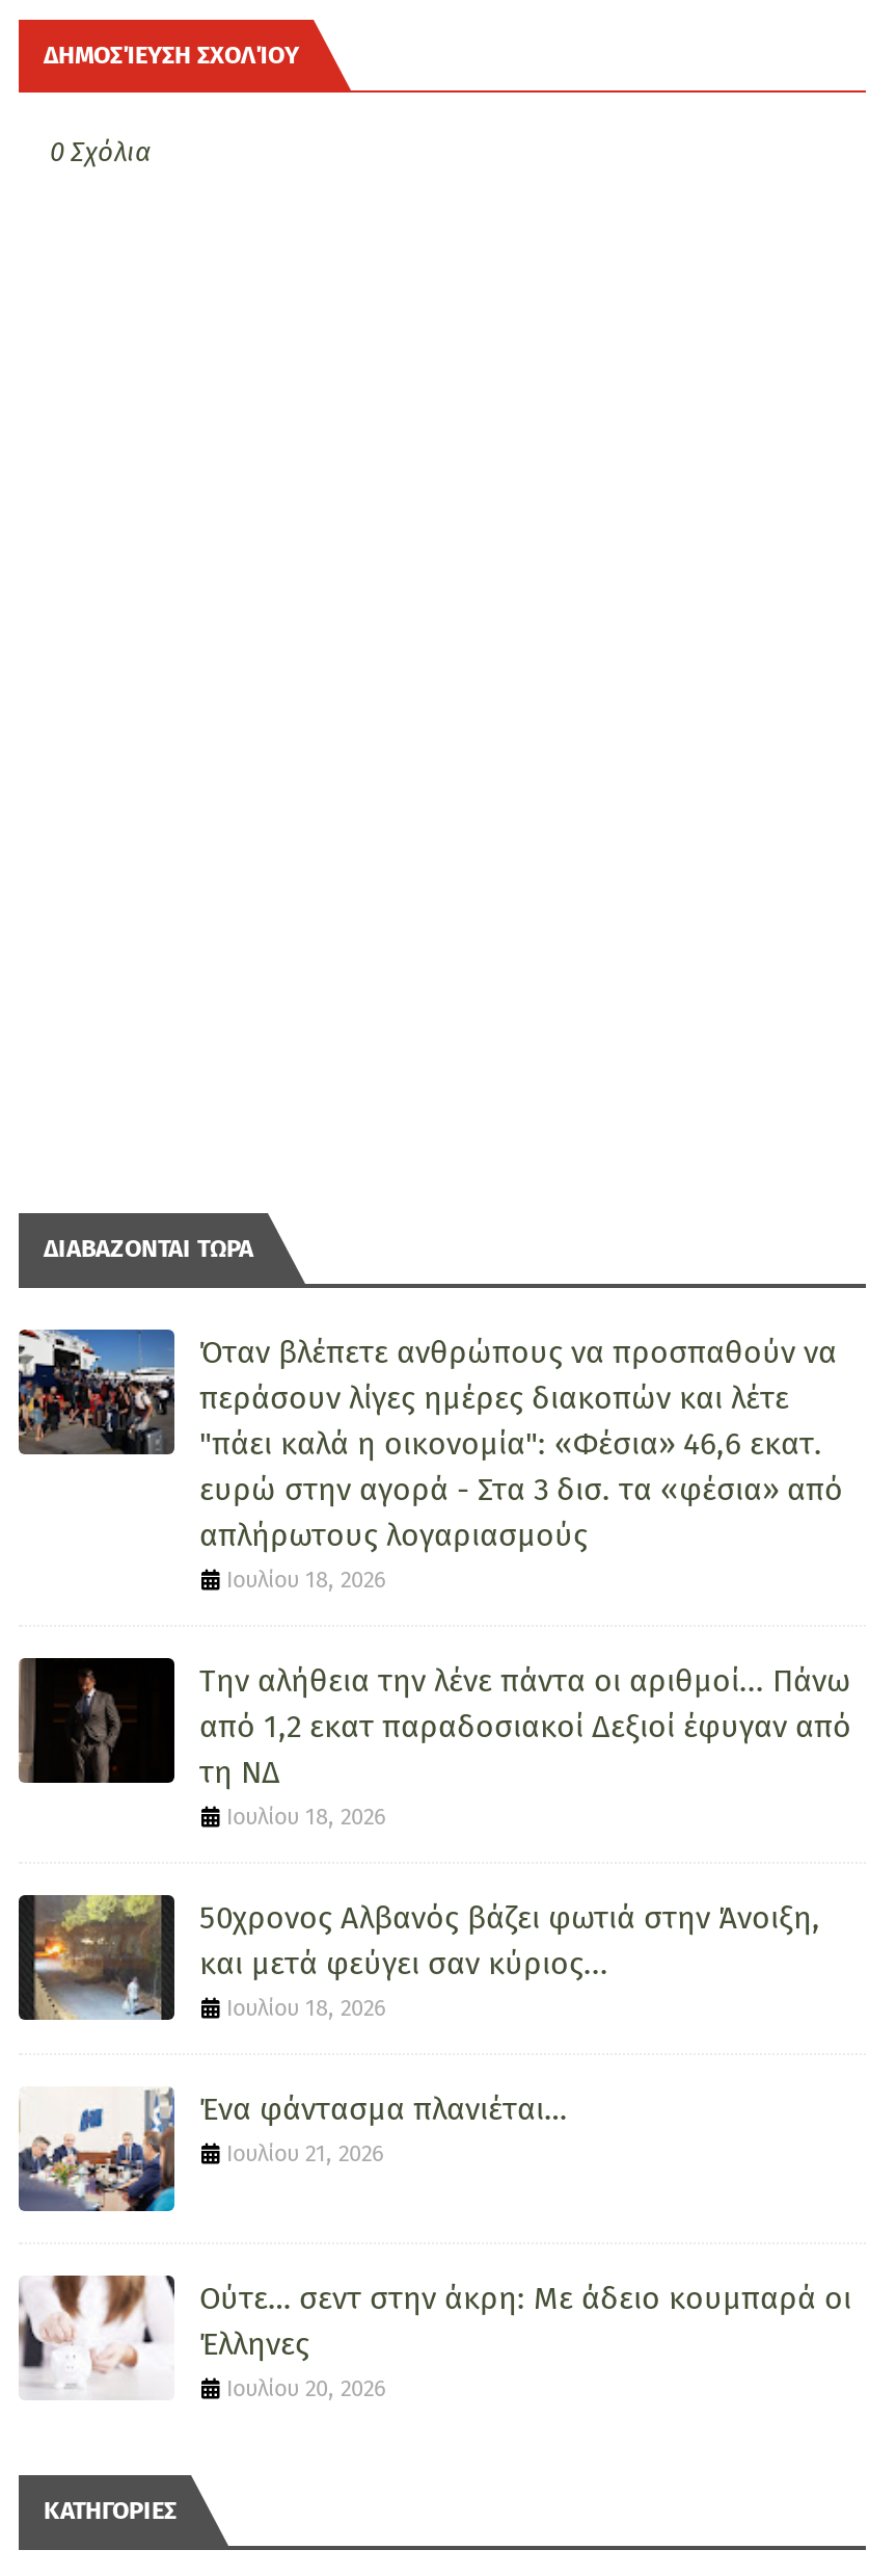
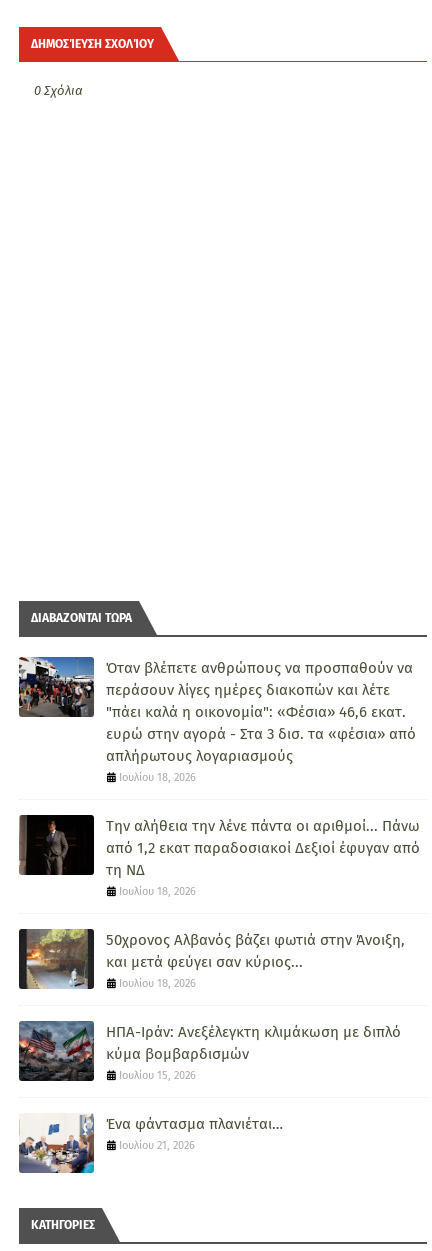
none -> [18,1020,401,1082] [image] | ΗΠΑ-Ιράν: Ανεξέλεγκτη κλιμάκωση με διπλό | κύμα βομβαρδισμών | Ιουλίου 15, 2026
moved [17,2089,567,2216] -> [18,1115,283,1176]: [image] | Ένα φάντασμα πλανιέται… | Ιουλίου 21, 2026
[19,2272,851,2402] [image] | Ούτε… σεντ στην άκρη: Με άδειο κουμπαρά οι | Έλληνες | Ιουλίου 20, 2026 -> none

